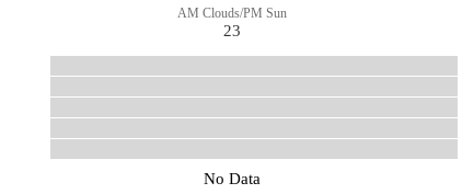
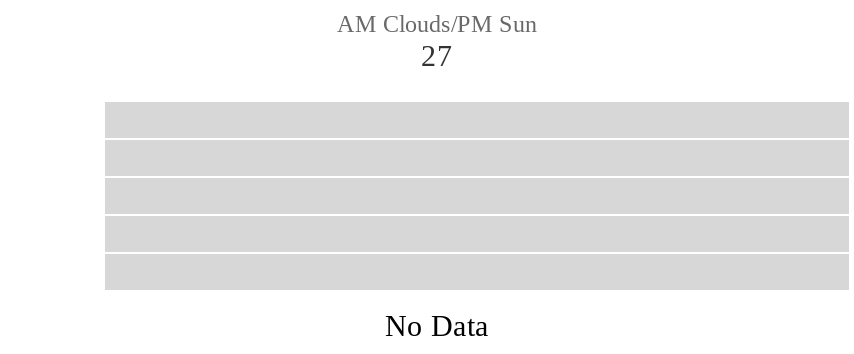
[223,22,241,39] 23 -> [421,39,453,71] 27

